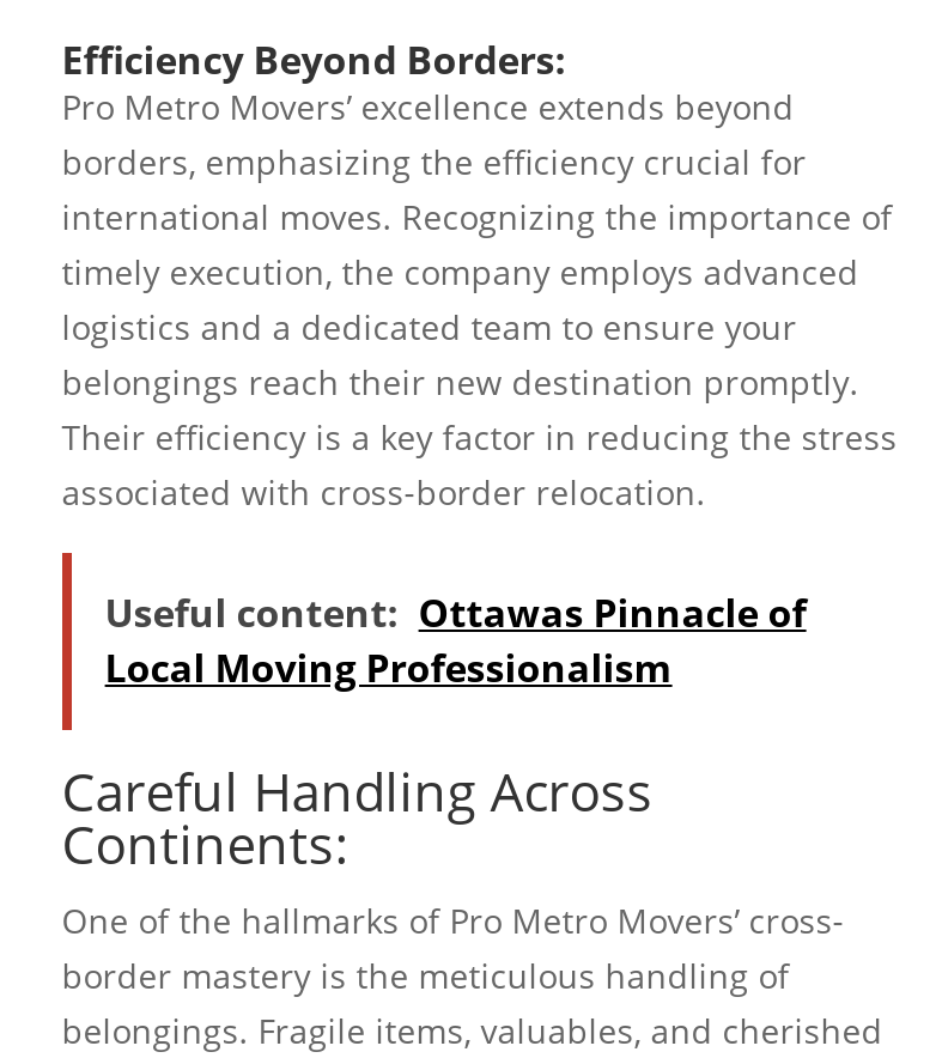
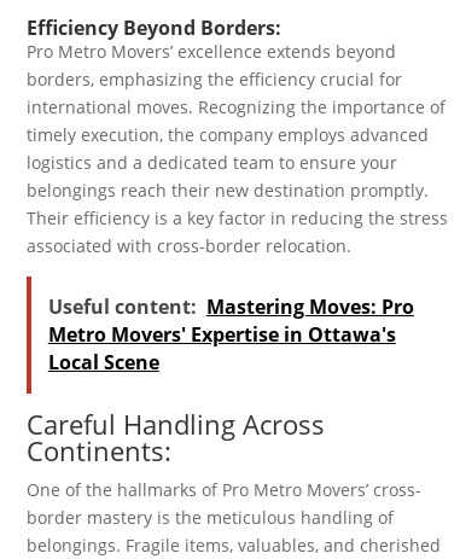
[105,585,806,693] Useful content: Ottawas Pinnacle of | Local Moving Professionalism -> [48,293,414,375] Useful content: Mastering Moves: Pro | Metro Movers' Expertise in Ottawa's | Local Scene

